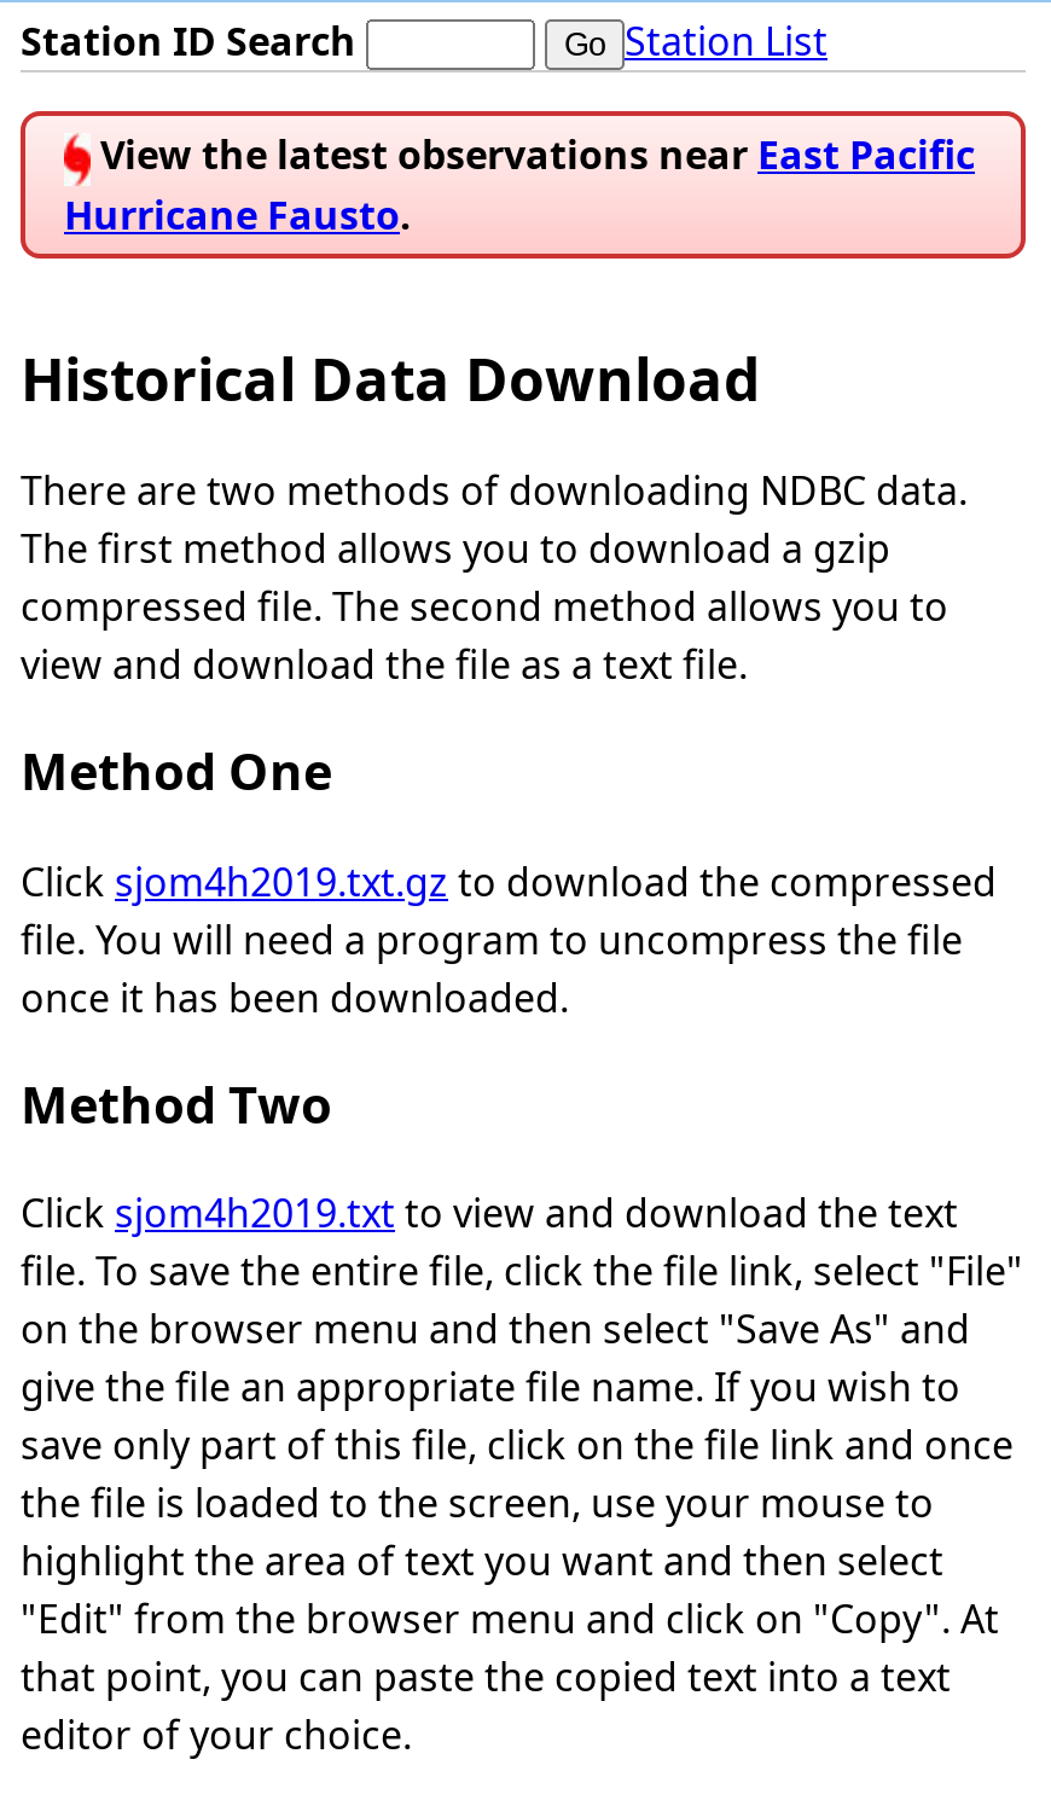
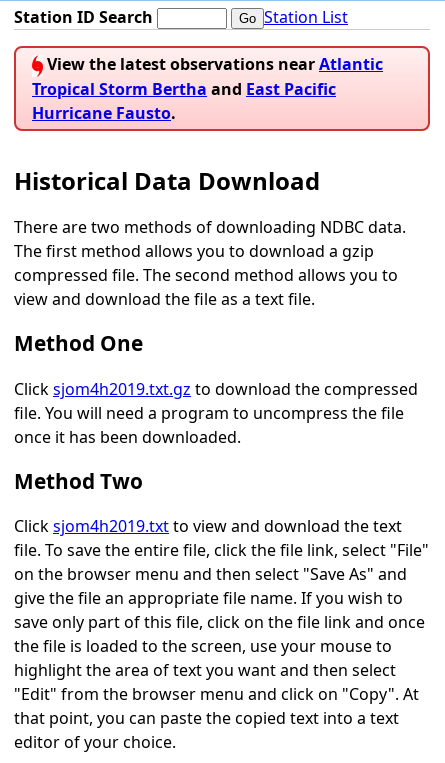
[91,129,975,182] View the latest observations near East Pacific -> [32,53,383,100] View the latest observations near Atlantic | Tropical Storm Bertha and East Pacific

